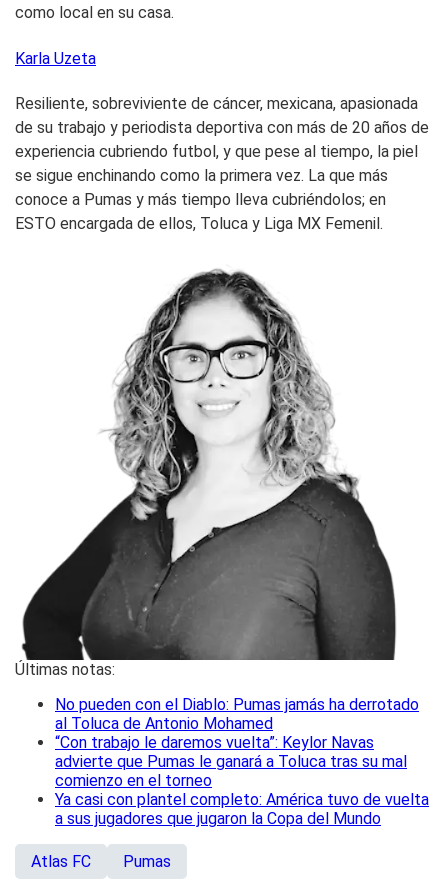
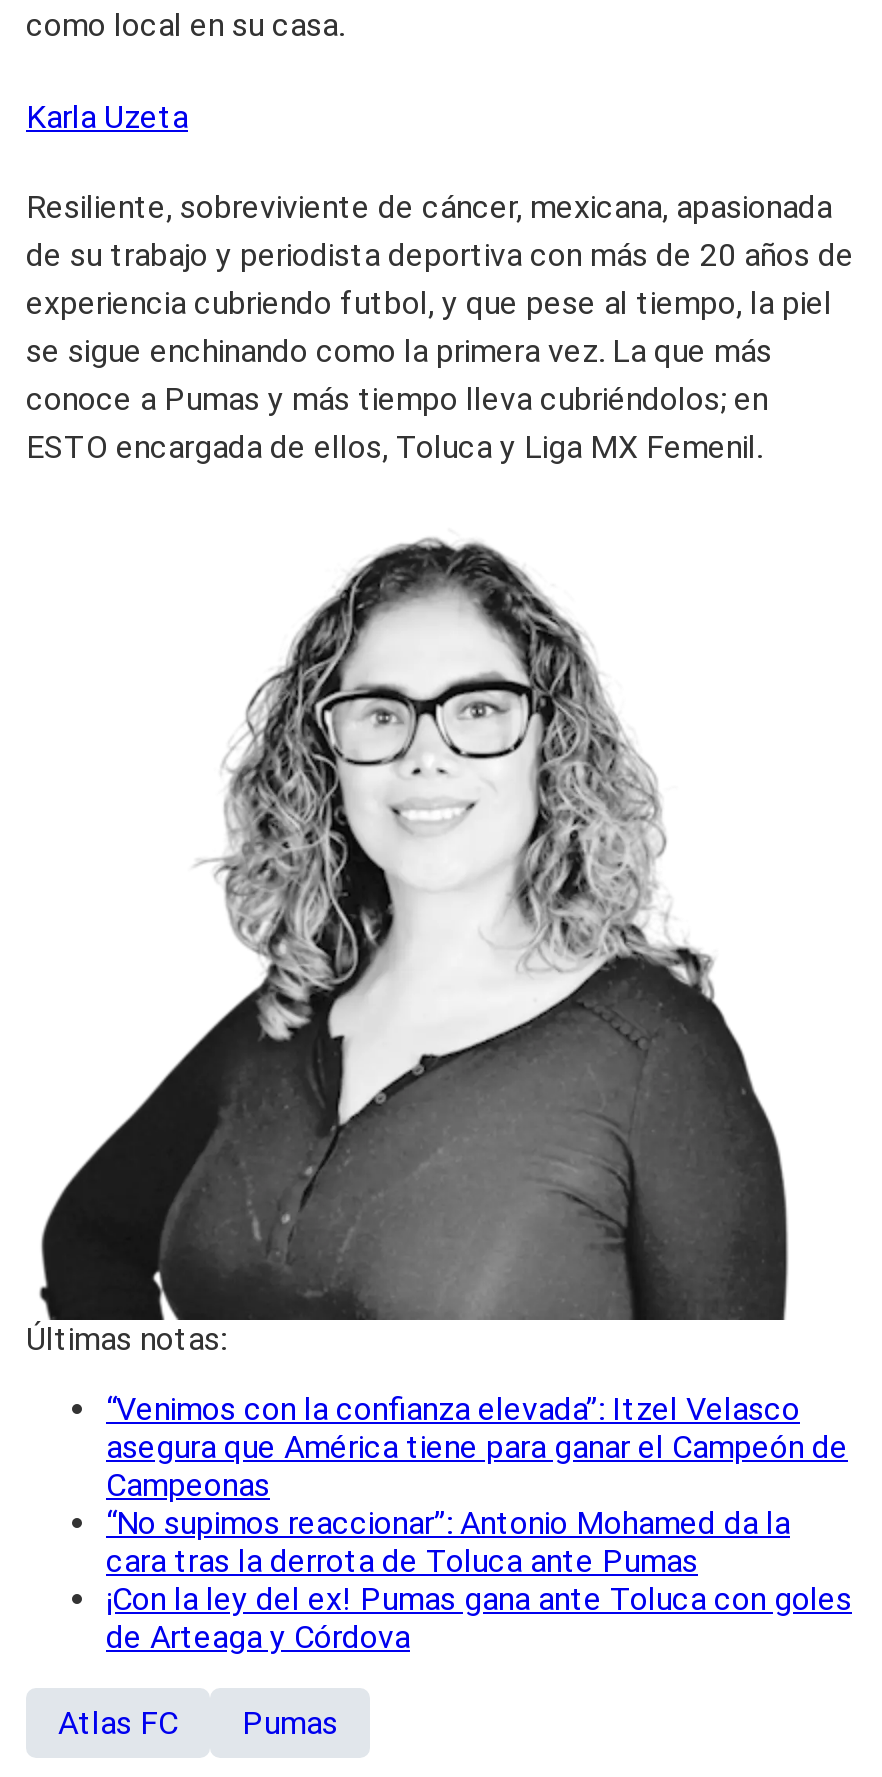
[55,695,429,828] No pueden con el Diablo: Pumas jamás ha derrotado | al Toluca de Antonio Mohamed | “Con trabajo le daremos vuelta”: Keylor Navas | advierte que Pumas le ganará a Toluca tras su mal | comienzo en el torneo | Ya casi con plantel completo: América tuvo de vuelta | a sus jugadores que jugaron la Copa del Mundo -> [106,1390,852,1656] “Venimos con la confianza elevada”: Itzel Velasco | asegura que América tiene para ganar el Campeón de | Campeonas | “No supimos reaccionar”: Antonio Mohamed da la | cara tras la derrota de Toluca ante Pumas | ¡Con la ley del ex! Pumas gana ante Toluca con goles | de Arteaga y Córdova

